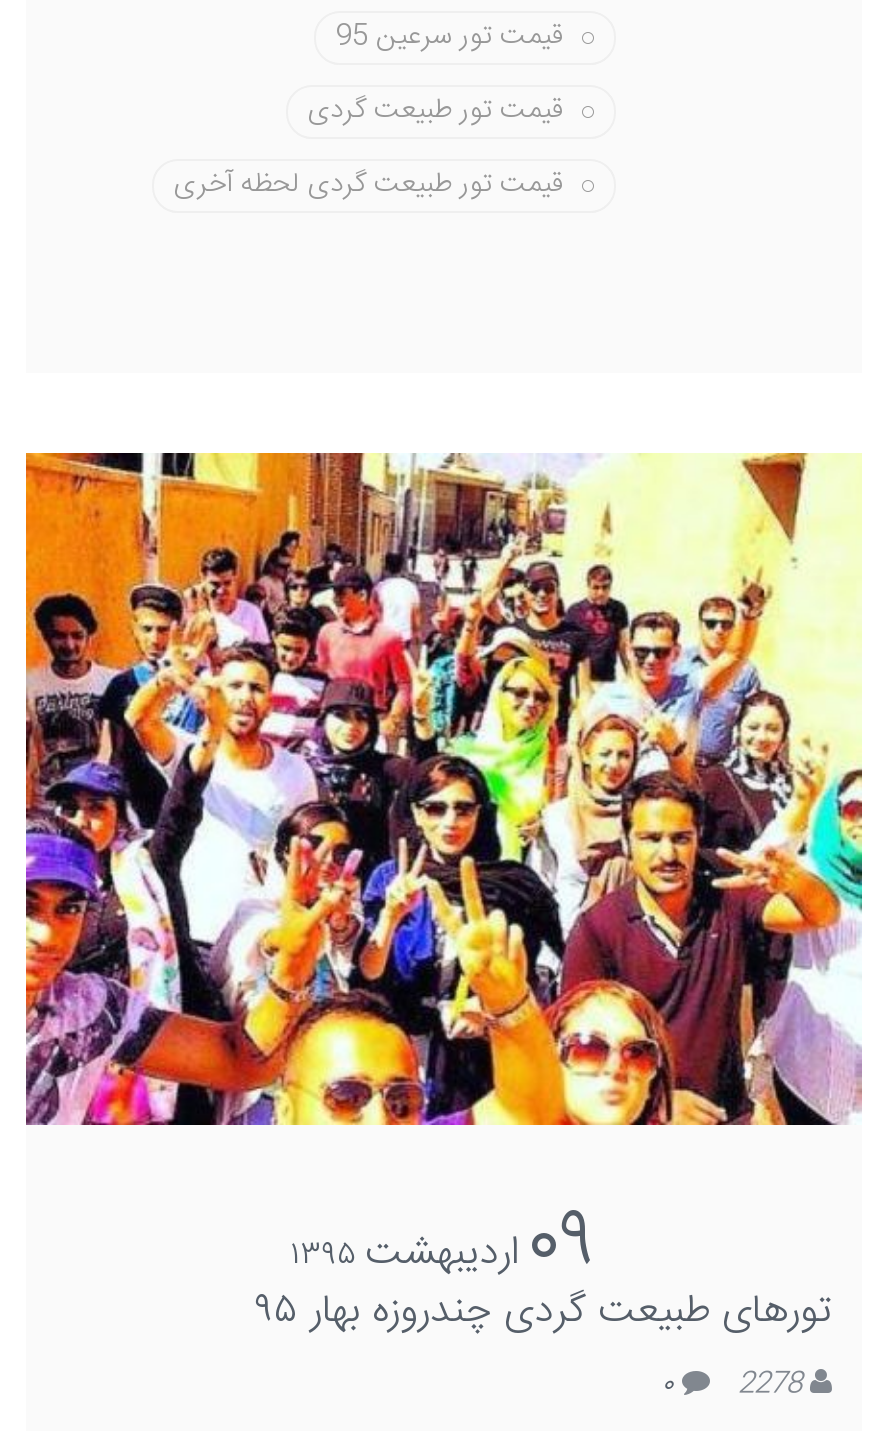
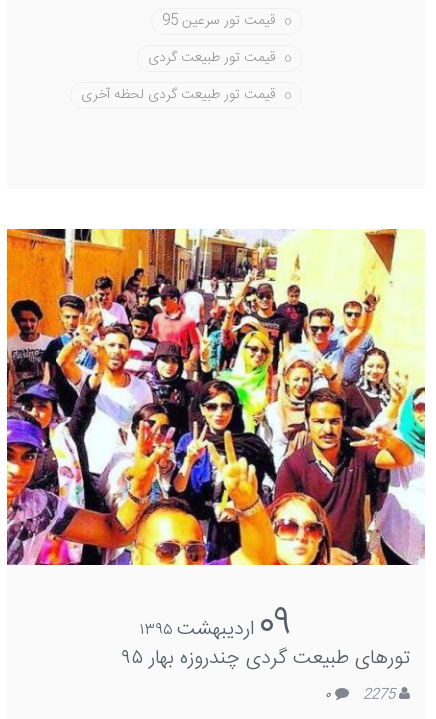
[738,1362,802,1410] 2278 -> [363,683,395,707] 2275

